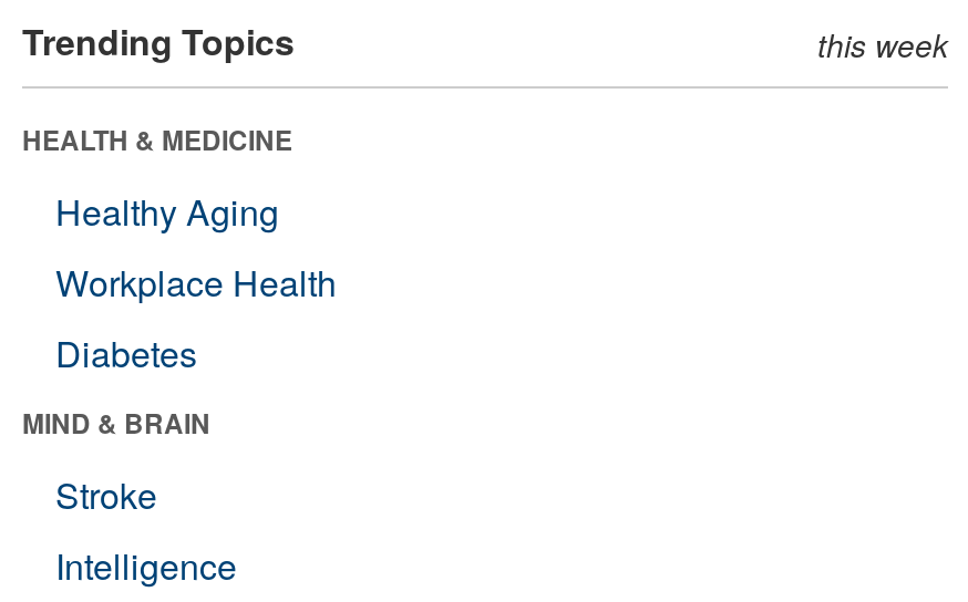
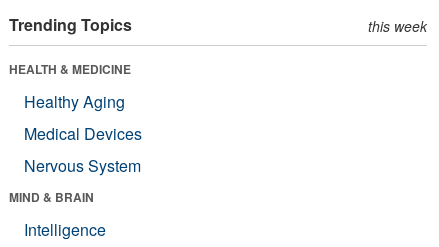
[55,256,337,378] Workplace Health | Diabetes -> [24,122,142,177] Medical Devices | Nervous System
[55,469,157,520] Stroke -> none

